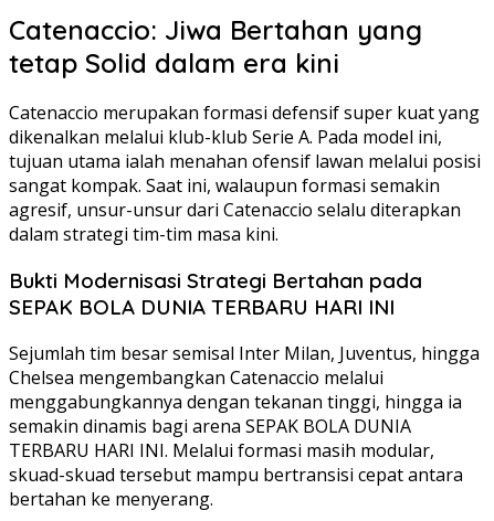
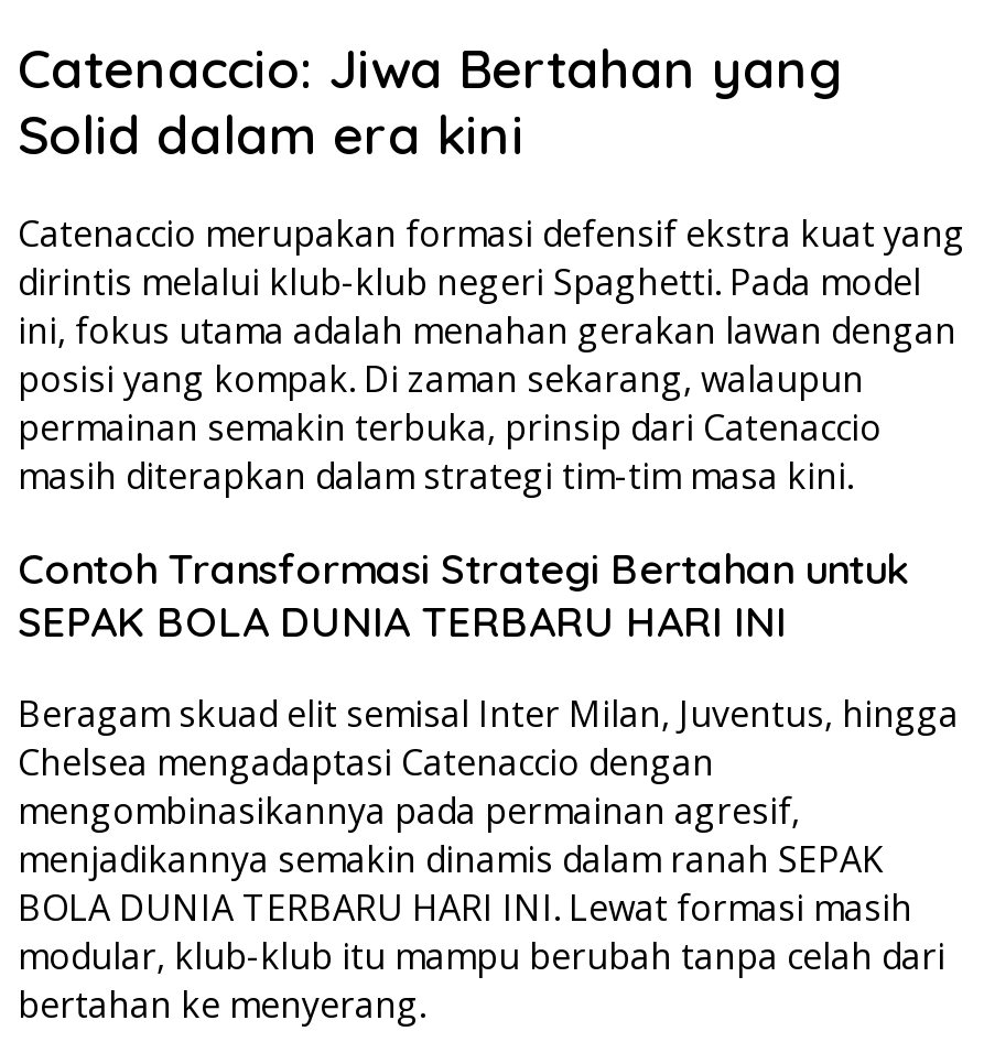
[9,46,339,79] tetap Solid dalam era kini -> [18,100,525,166] Solid dalam era kini
[9,101,481,247] Catenaccio merupakan formasi defensif super kuat yang | dikenalkan melalui klub-klub Serie A. Pada model ini, | tujuan utama ialah menahan ofensif lawan melalui posisi | sangat kompak. Saat ini, walaupun formasi semakin | agresif, unsur-unsur dari Catenaccio selalu diterapkan | dalam strategi tim-tim masa kini. -> [18,210,965,501] Catenaccio merupakan formasi defensif ekstra kuat yang | dirintis melalui klub-klub negeri Spaghetti. Pada model | ini, fokus utama adalah menahan gerakan lawan dengan | posisi yang kompak. Di zaman sekarang, walaupun | permainan semakin terbuka, prinsip dari Catenaccio | masih diterapkan dalam strategi tim-tim masa kini.
[9,267,422,294] Bukti Modernisasi Strategi Bertahan pada -> [18,542,908,595] Contoh Transformasi Strategi Bertahan untuk
[9,341,480,487] Sejumlah tim besar semisal Inter Milan, Juventus, hingga | Chelsea mengembangkan Catenaccio melalui | menggabungkannya dengan tekanan tinggi, hingga ia | semakin dinamis bagi arena SEPAK BOLA DUNIA | TERBARU HARI INI. Melalui formasi masih modular, | skuad-skuad tersebut mampu bertransisi cepat antara -> [18,689,959,980] Beragam skuad elit semisal Inter Milan, Juventus, hingga | Chelsea mengadaptasi Catenaccio dengan | mengombinasikannya pada permainan agresif, | menjadikannya semakin dinamis dalam ranah SEPAK | BOLA DUNIA TERBARU HARI INI. Lewat formasi masih | modular, klub-klub itu mampu berubah tanpa celah dari

